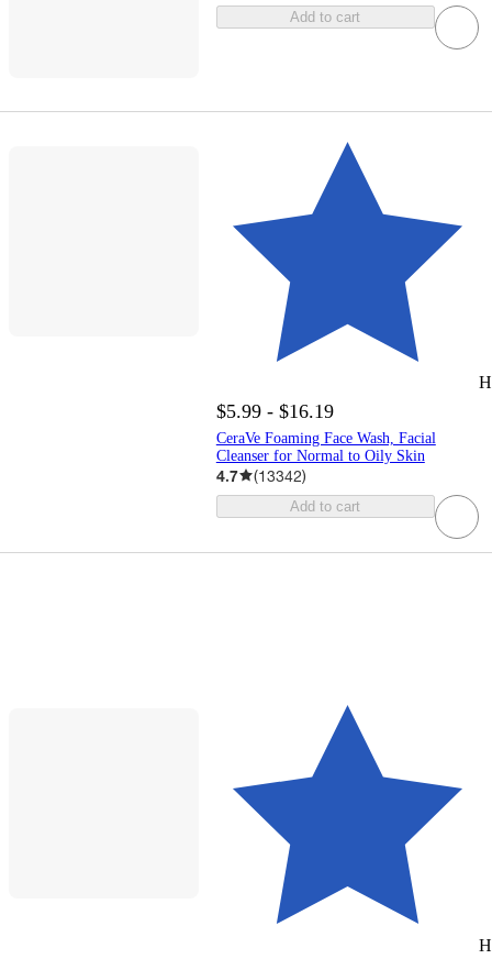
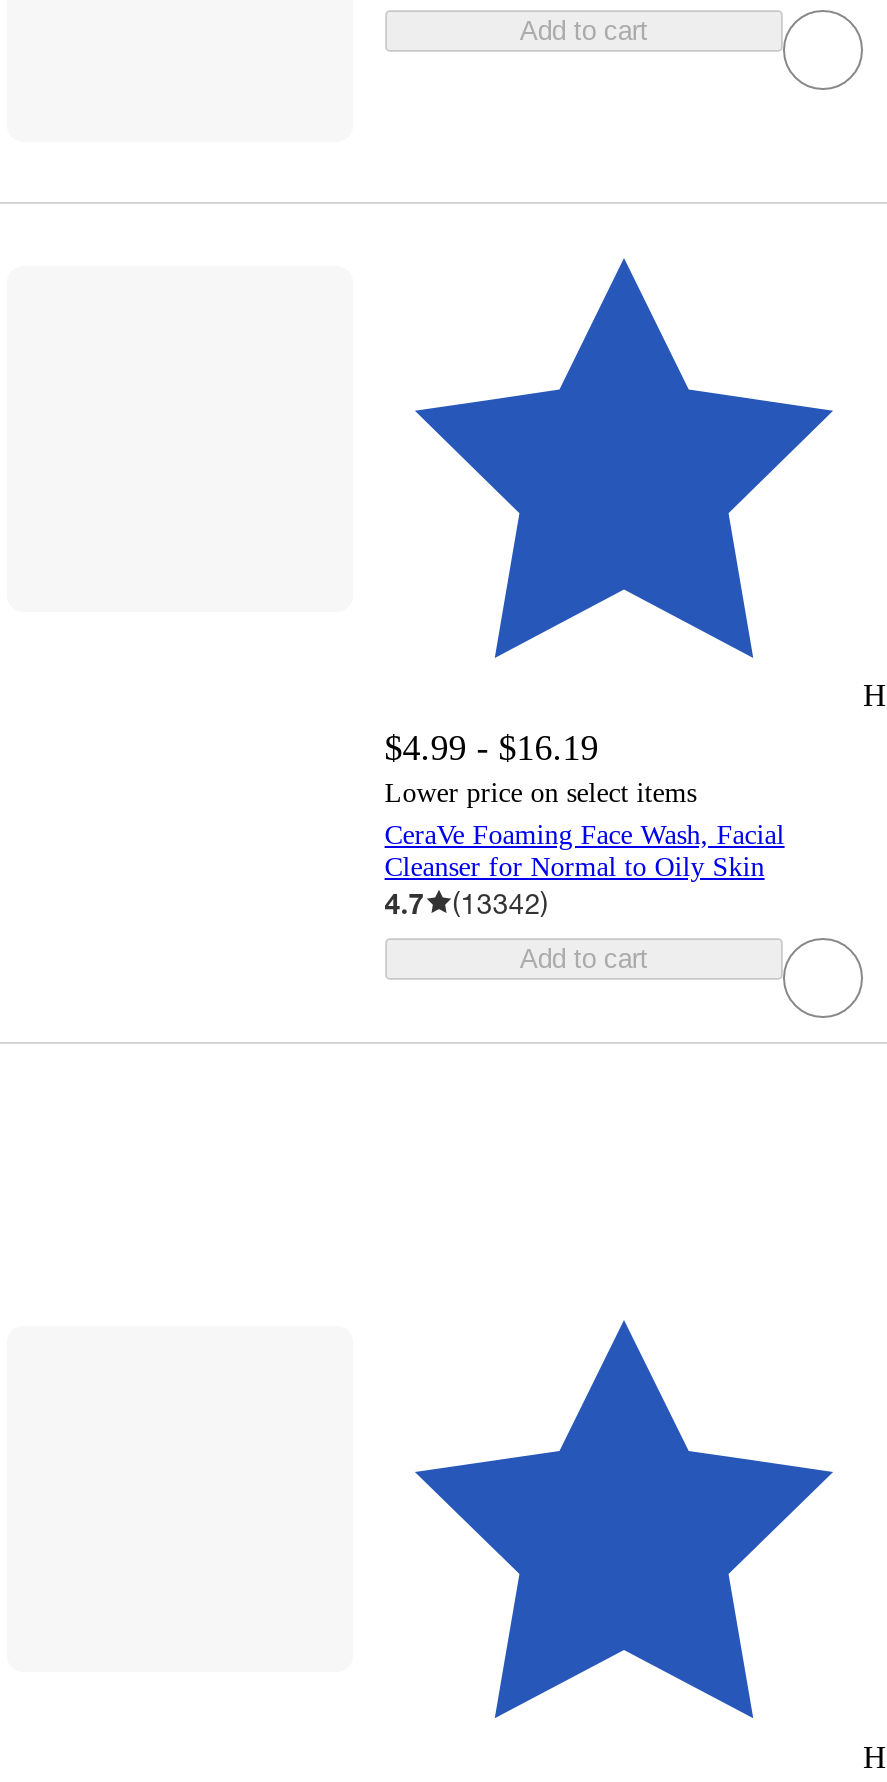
[216,400,334,422] $5.99 - $16.19 -> [385,727,697,807] $4.99 - $16.19 | Lower price on select items

